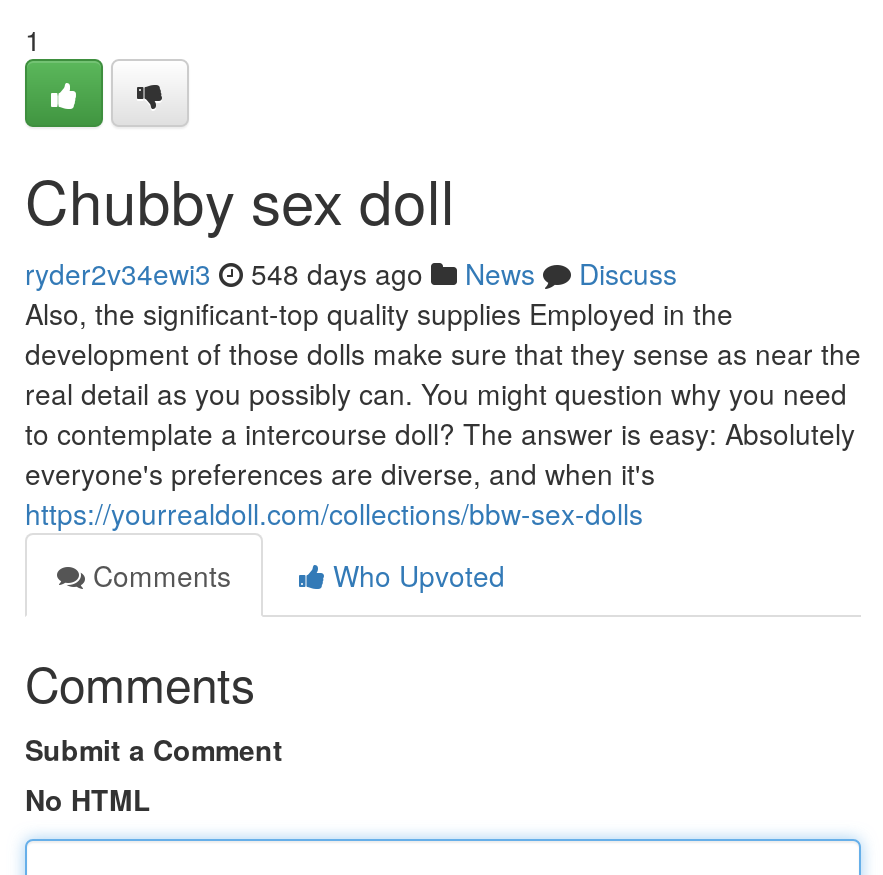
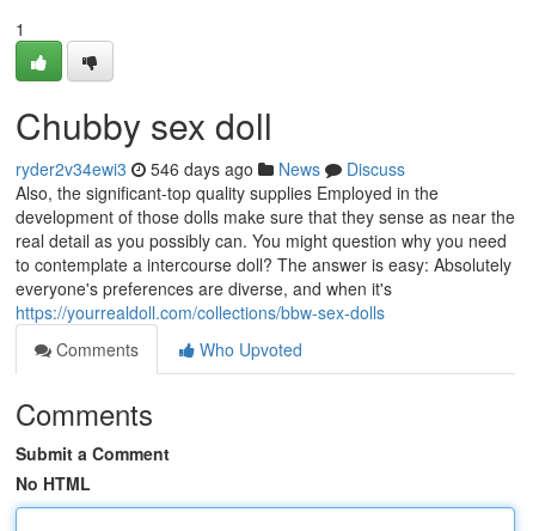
[25,253,677,293] ryder2v34ewi3 548 days ago News Discuss -> [16,157,405,181] ryder2v34ewi3 546 days ago News Discuss

